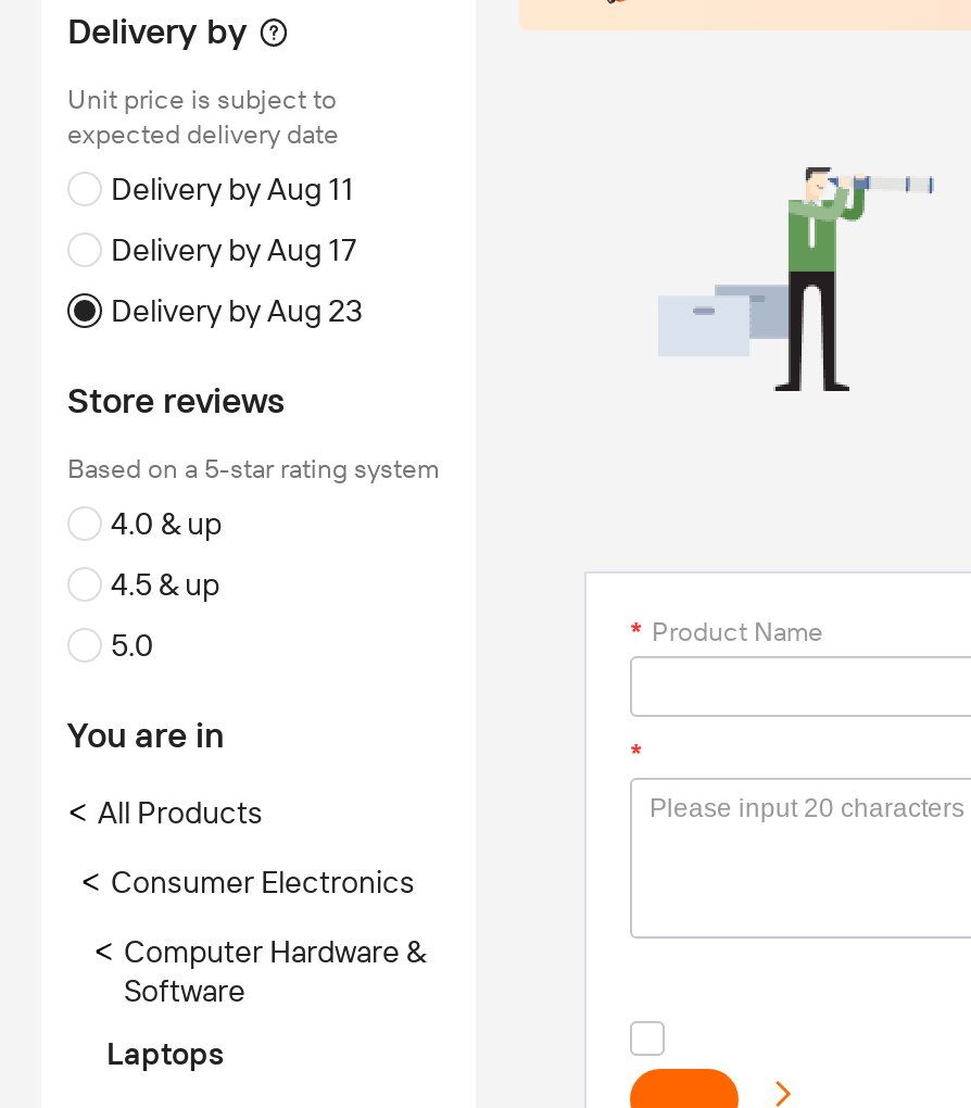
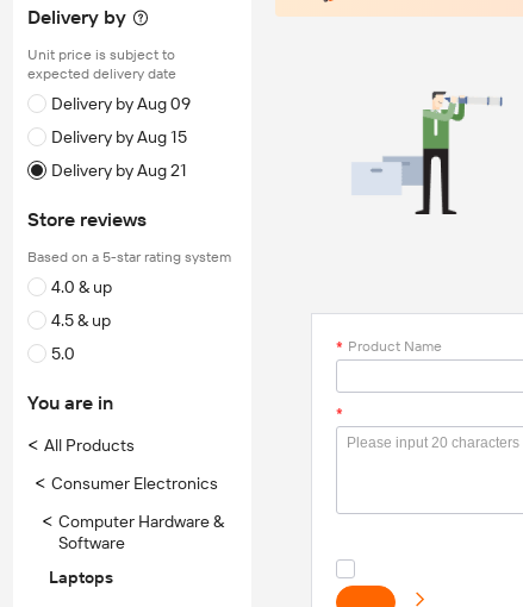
[111,172,354,206] Delivery by Aug 11 -> [51,94,191,113] Delivery by Aug 09
[111,232,356,267] Delivery by Aug 17 -> [51,127,187,146] Delivery by Aug 15
[111,293,363,328] Delivery by Aug 23 -> [51,161,187,180] Delivery by Aug 21

